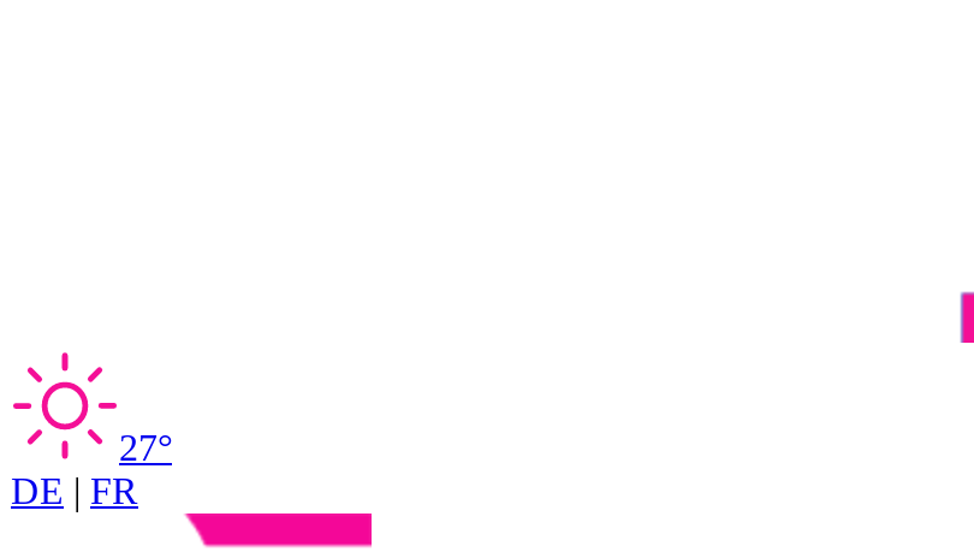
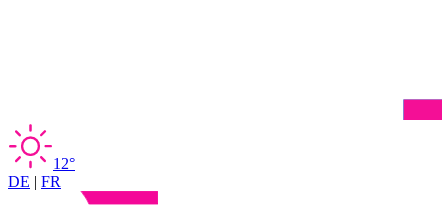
[119,427,172,468] 27° -> [53,155,75,172] 12°

